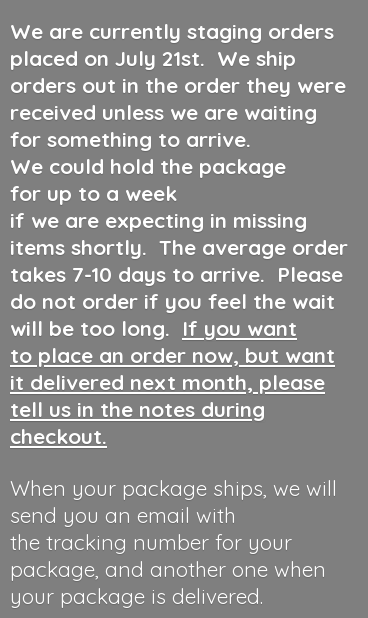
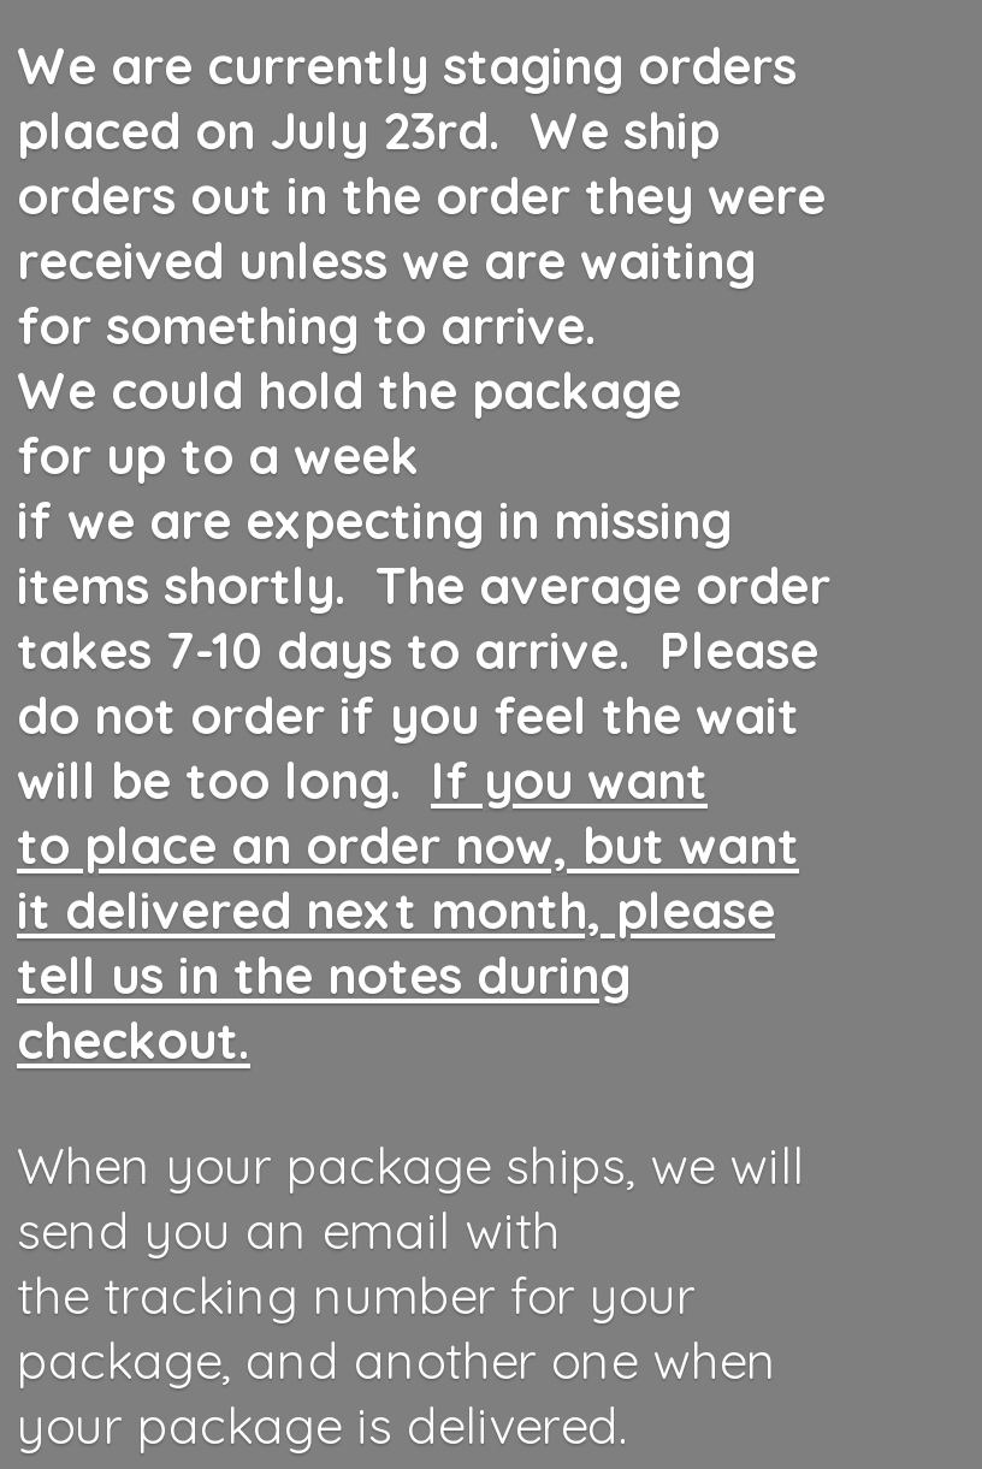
[10,45,296,71] placed on July 21st. We ship -> [17,98,720,160] placed on July 23rd. We ship

